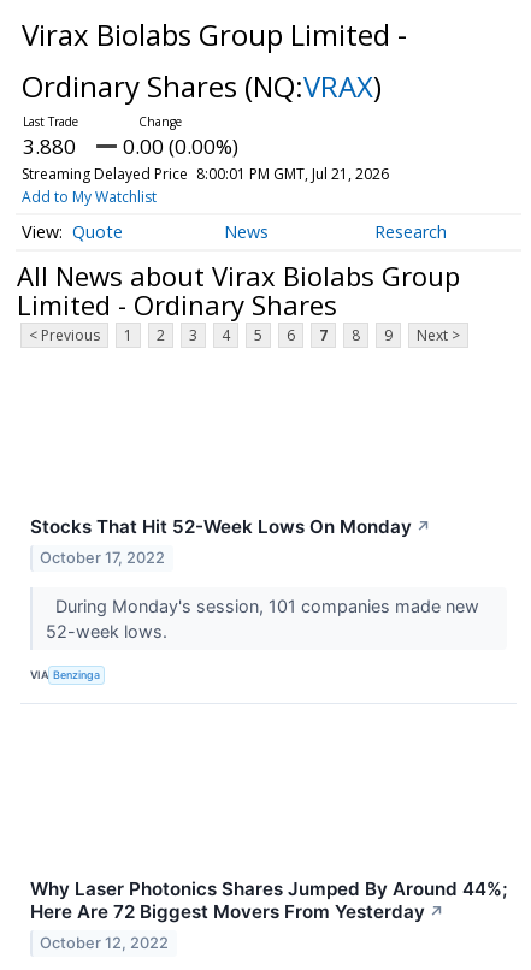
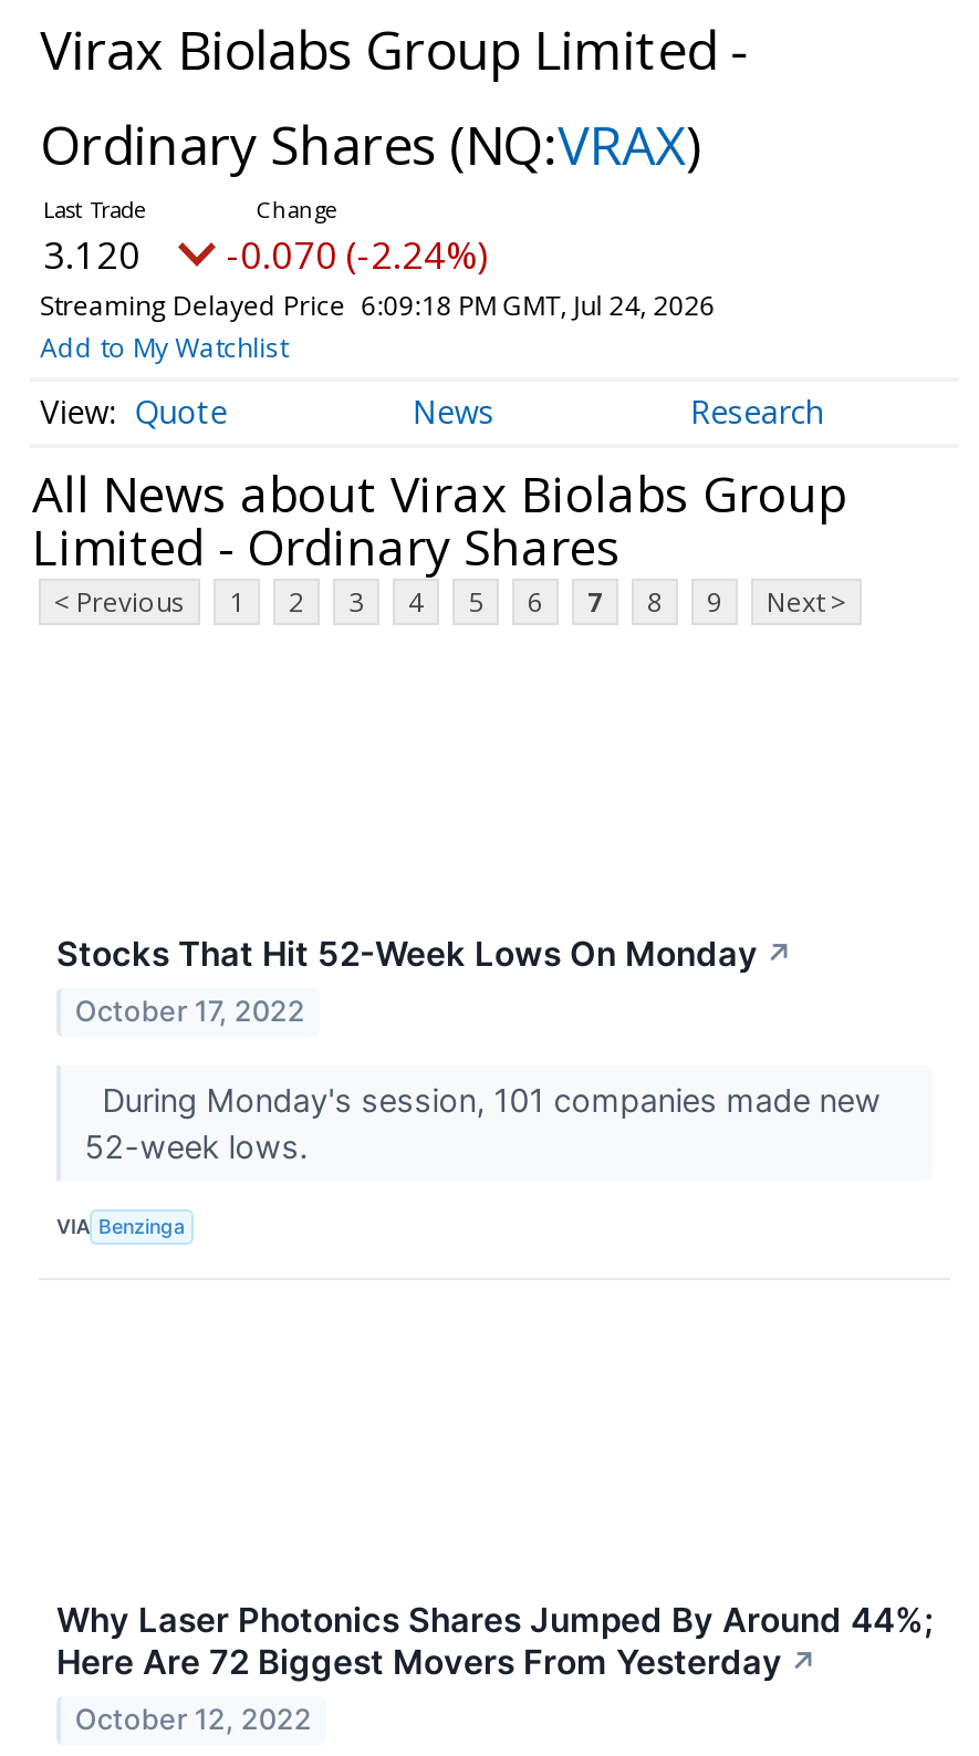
[23,132,76,160] 3.880 -> [43,229,140,280] 3.120
[123,132,238,160] 0.00 (0.00%) -> [227,229,488,280] -0.070 (-2.24%)
[21,164,389,184] Streaming Delayed Price 8:00:01 PM GMT, Jul 21, 2026 -> [40,287,715,324] Streaming Delayed Price 6:09:18 PM GMT, Jul 24, 2026

